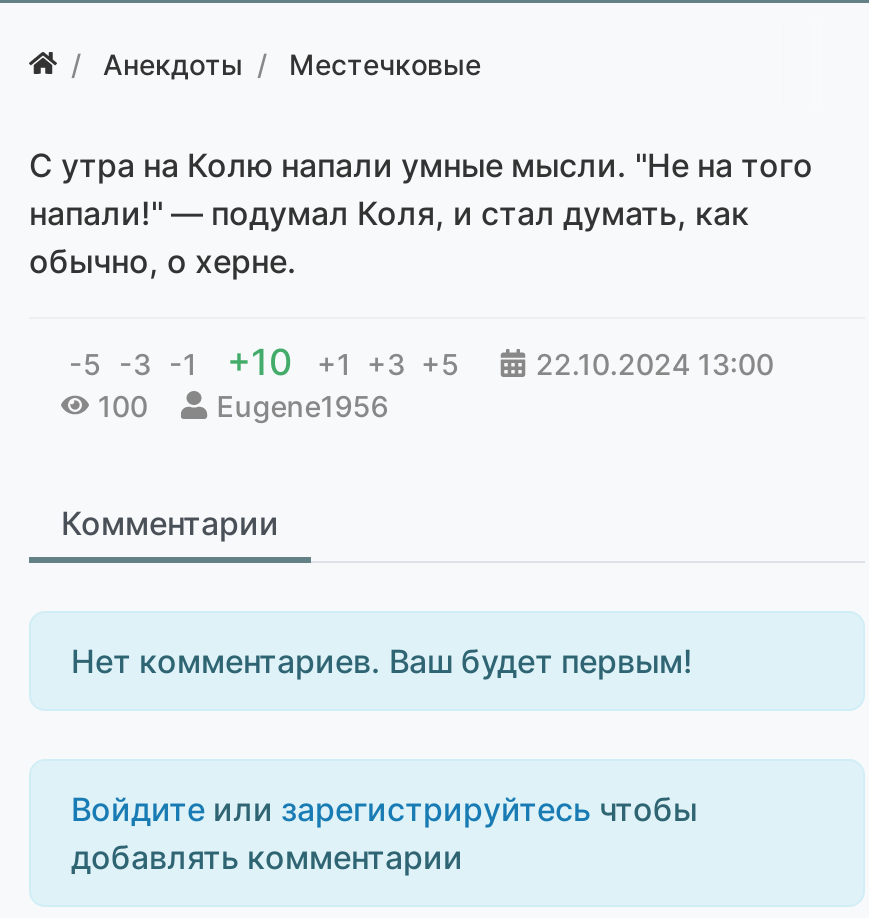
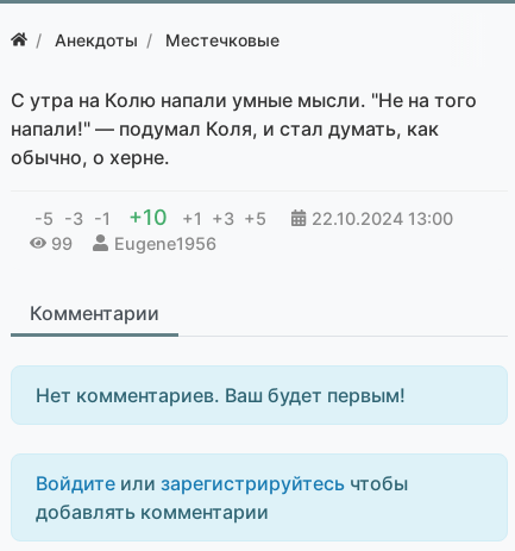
[90,388,148,422] 100 -> [47,233,73,253] 99

